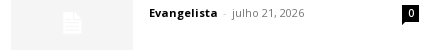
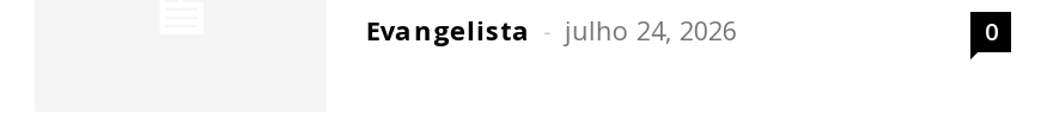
[149,5,304,20] Evangelista - julho 21, 2026 -> [366,13,737,48] Evangelista - julho 24, 2026

